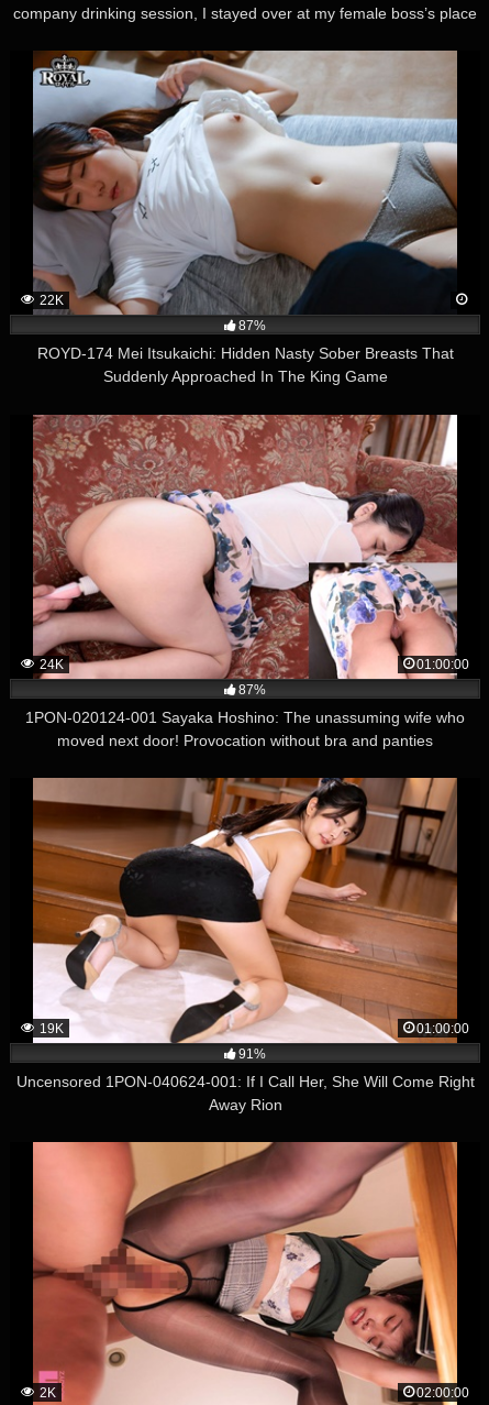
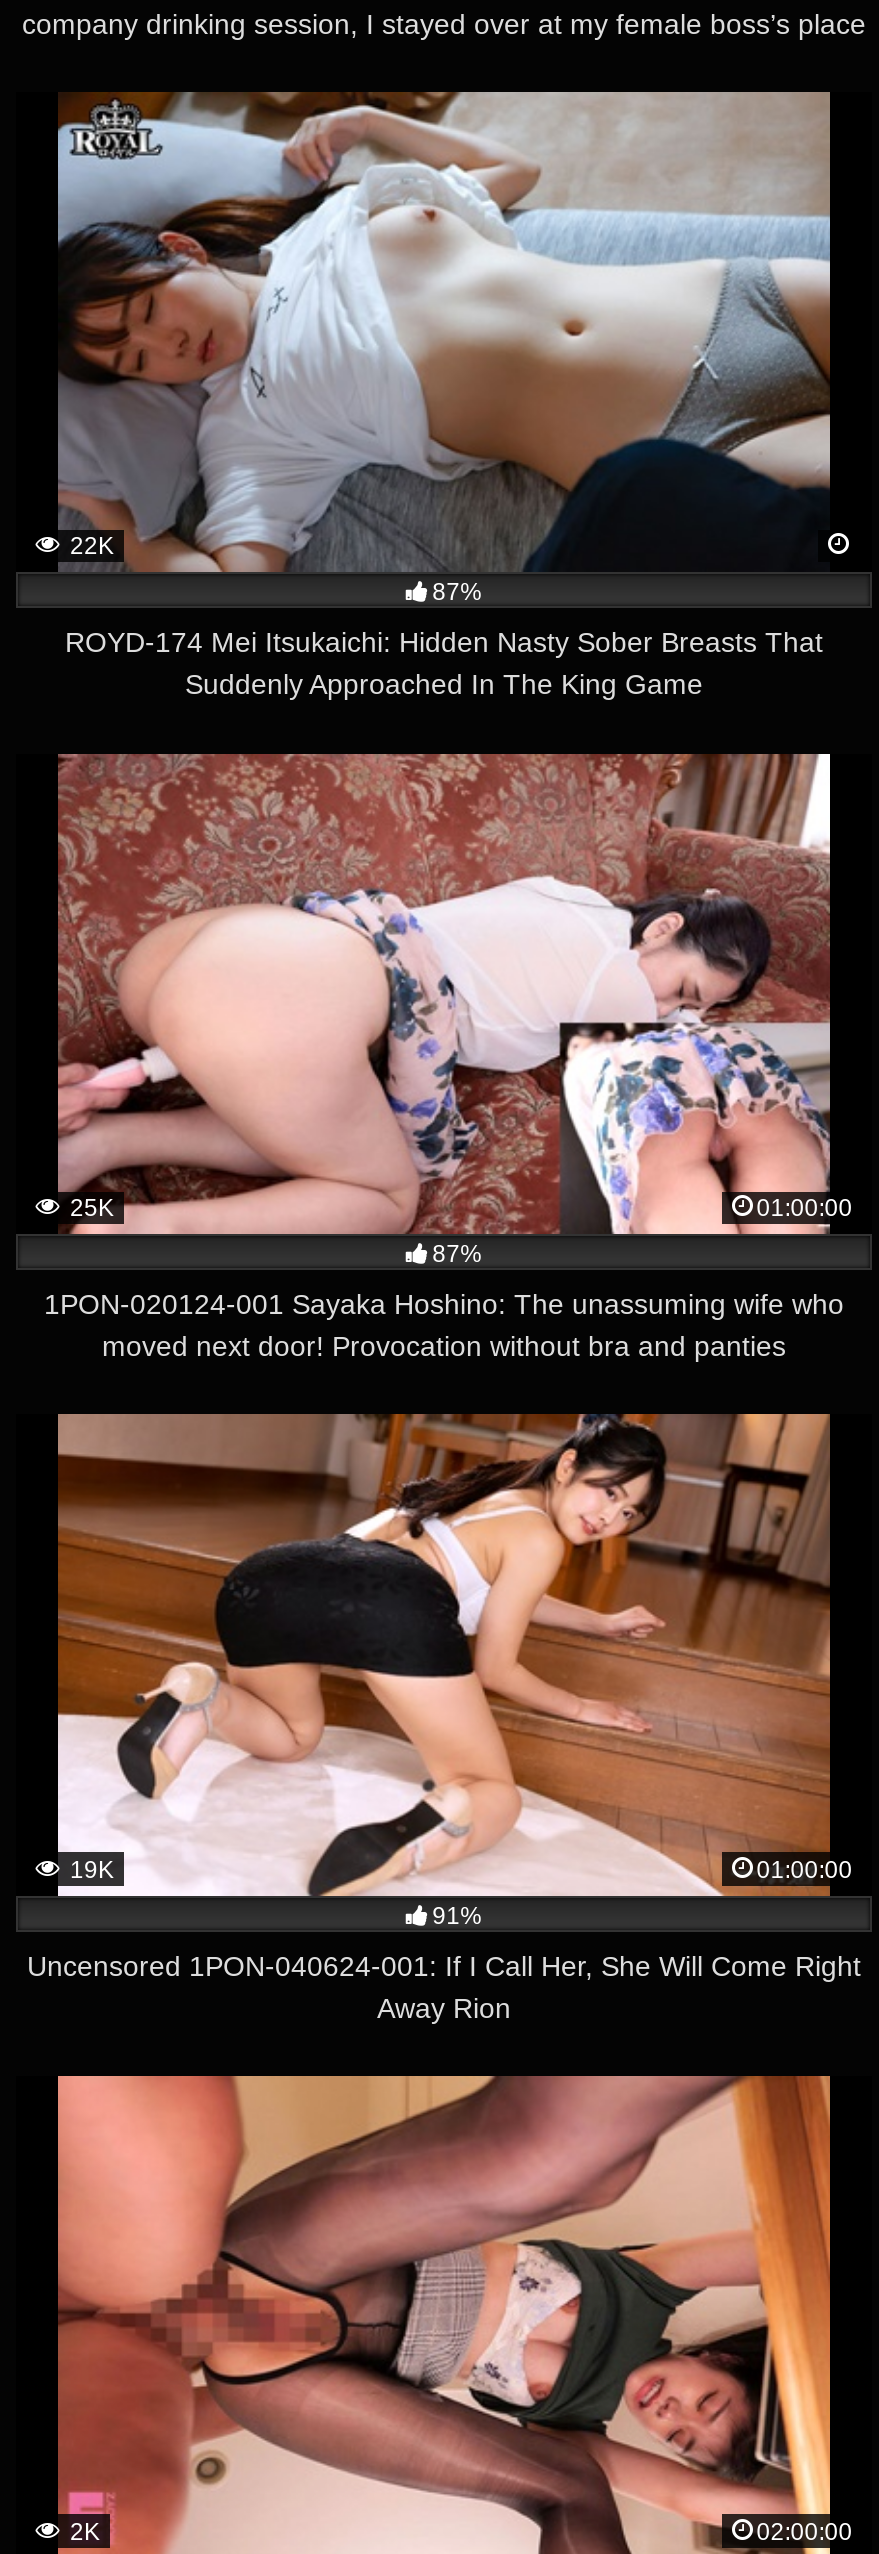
[36,657,64,672] 24K -> [64,1194,114,1222] 25K

